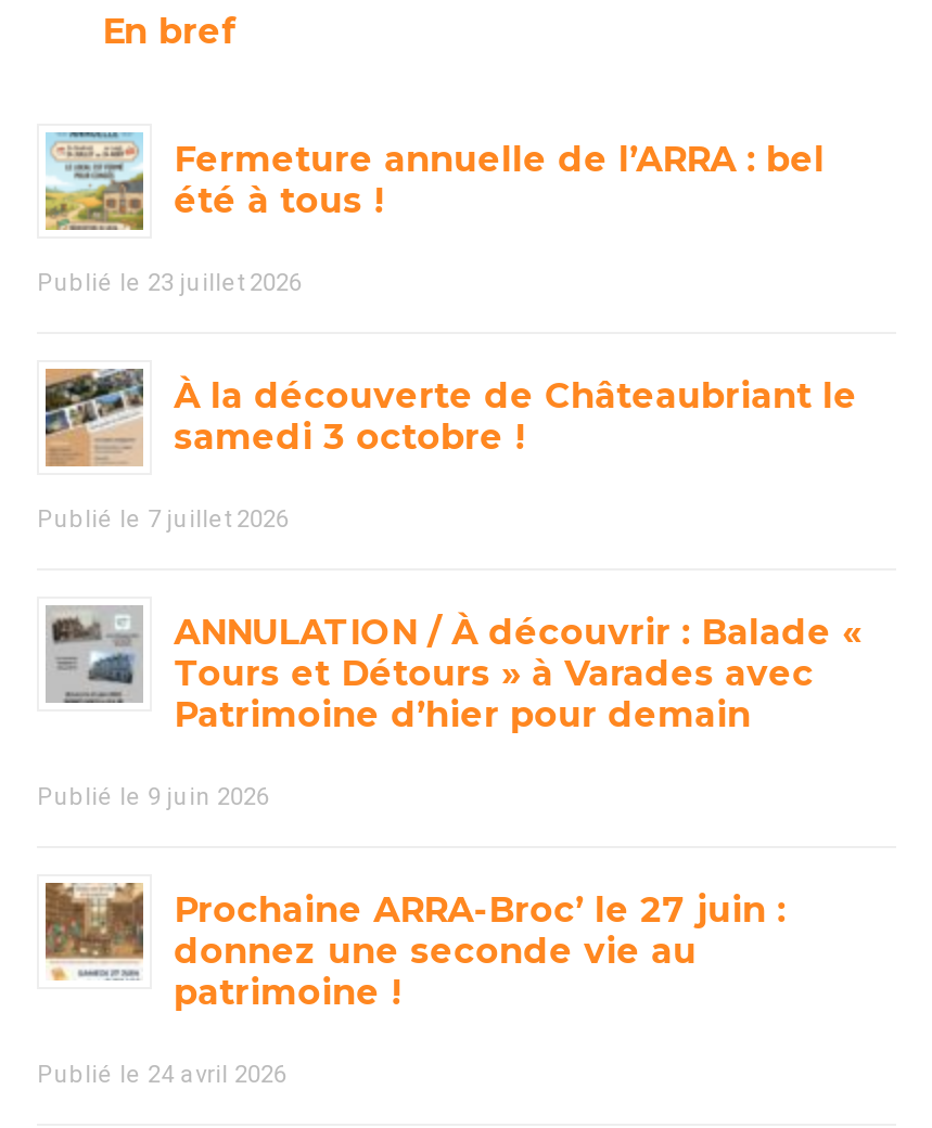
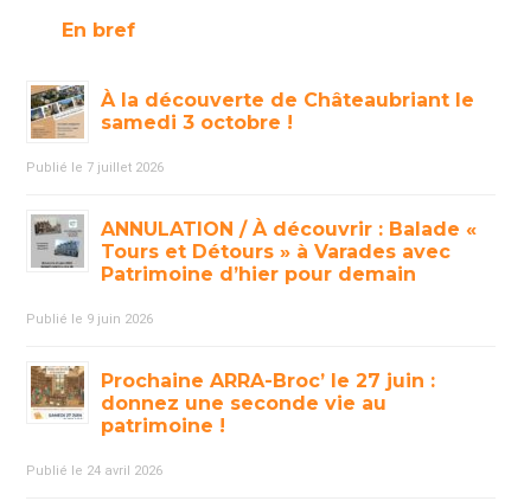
[37,130,825,297] [image] | Fermeture annuelle de l’ARRA : bel | été à tous ! | Publié le 23 juillet 2026 -> none

